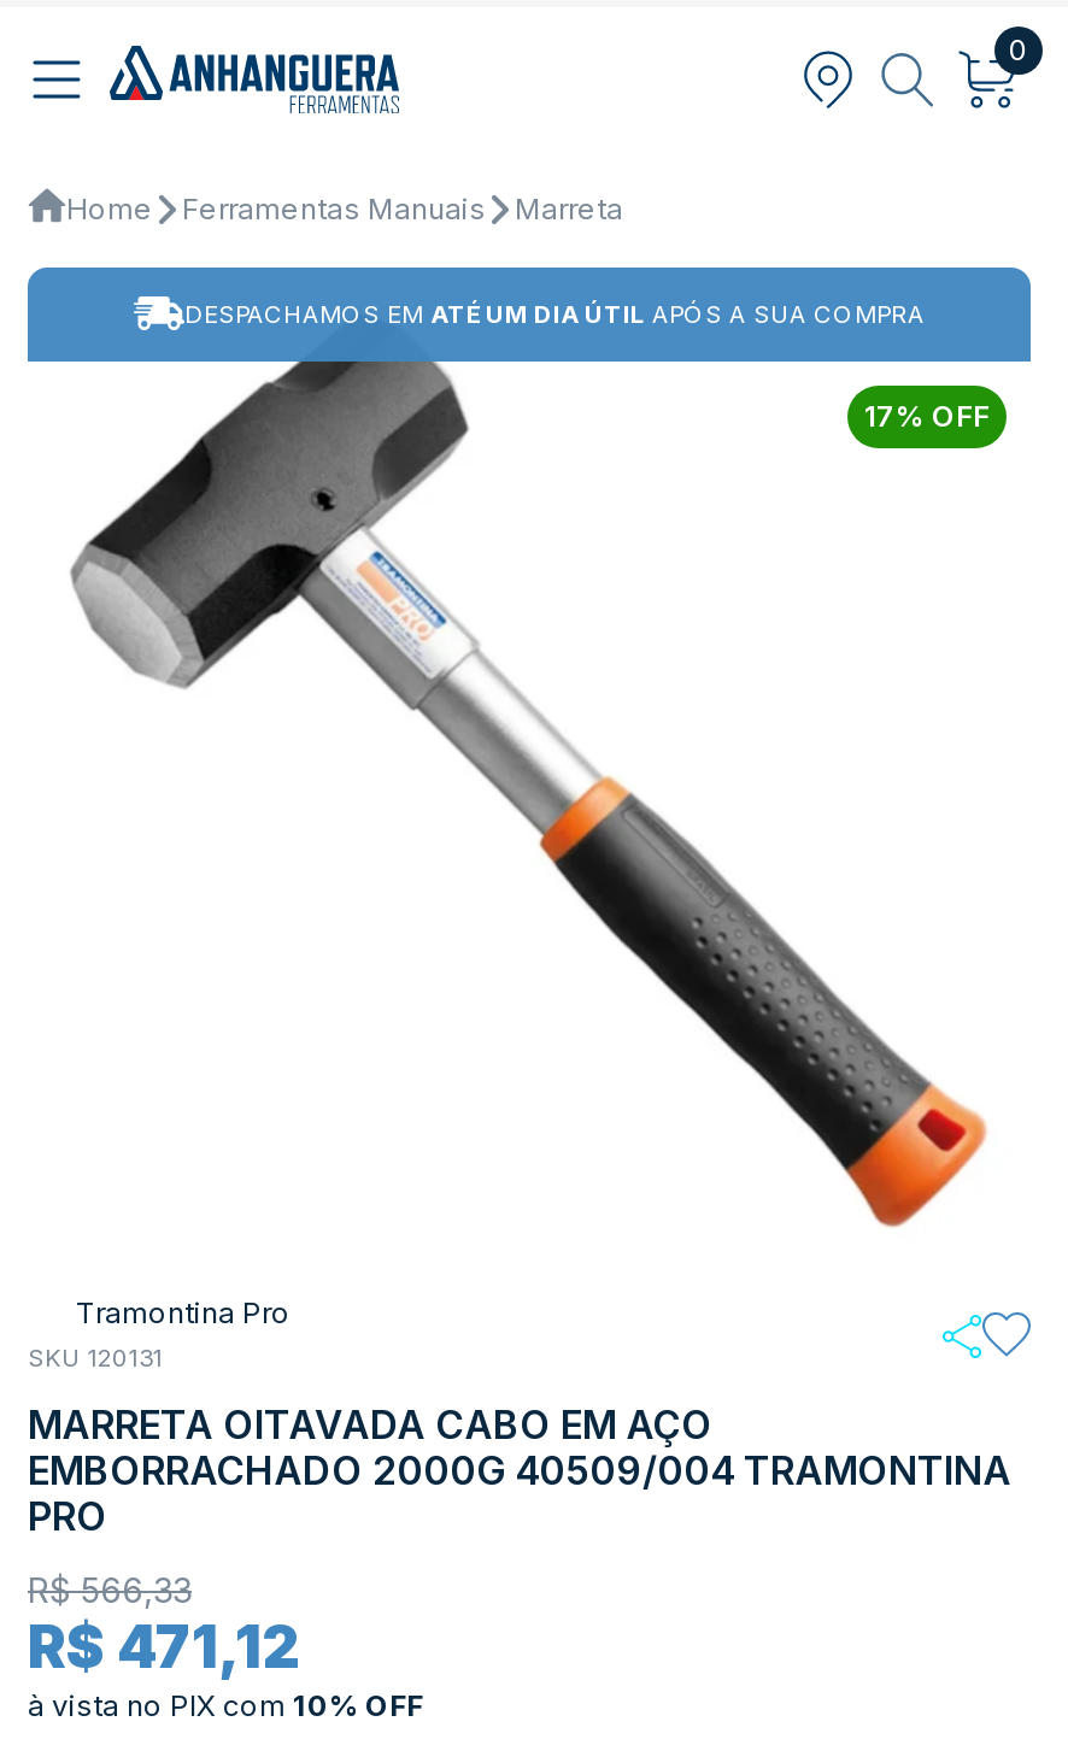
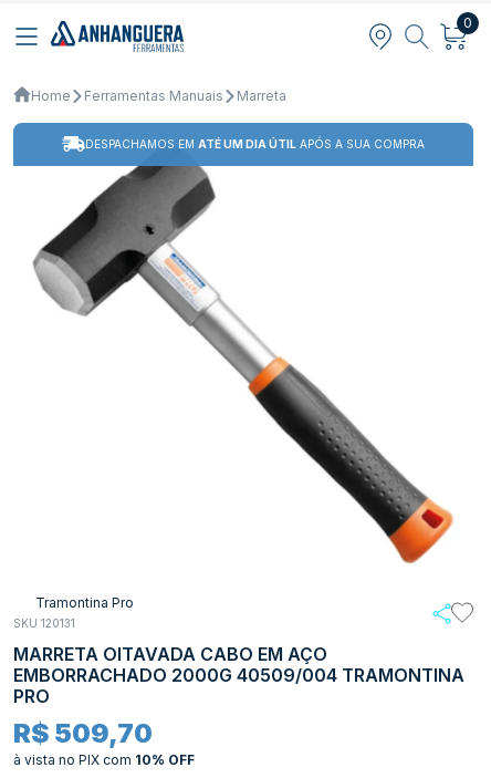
[864,397,990,433] 17% OFF -> none
[28,1568,298,1681] R$ 566,33 | R$ 471,12 -> [13,717,153,749] R$ 509,70

